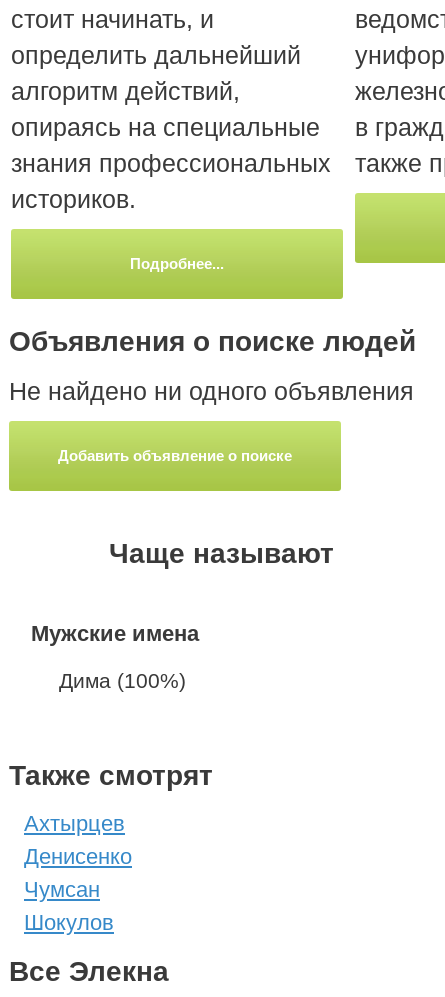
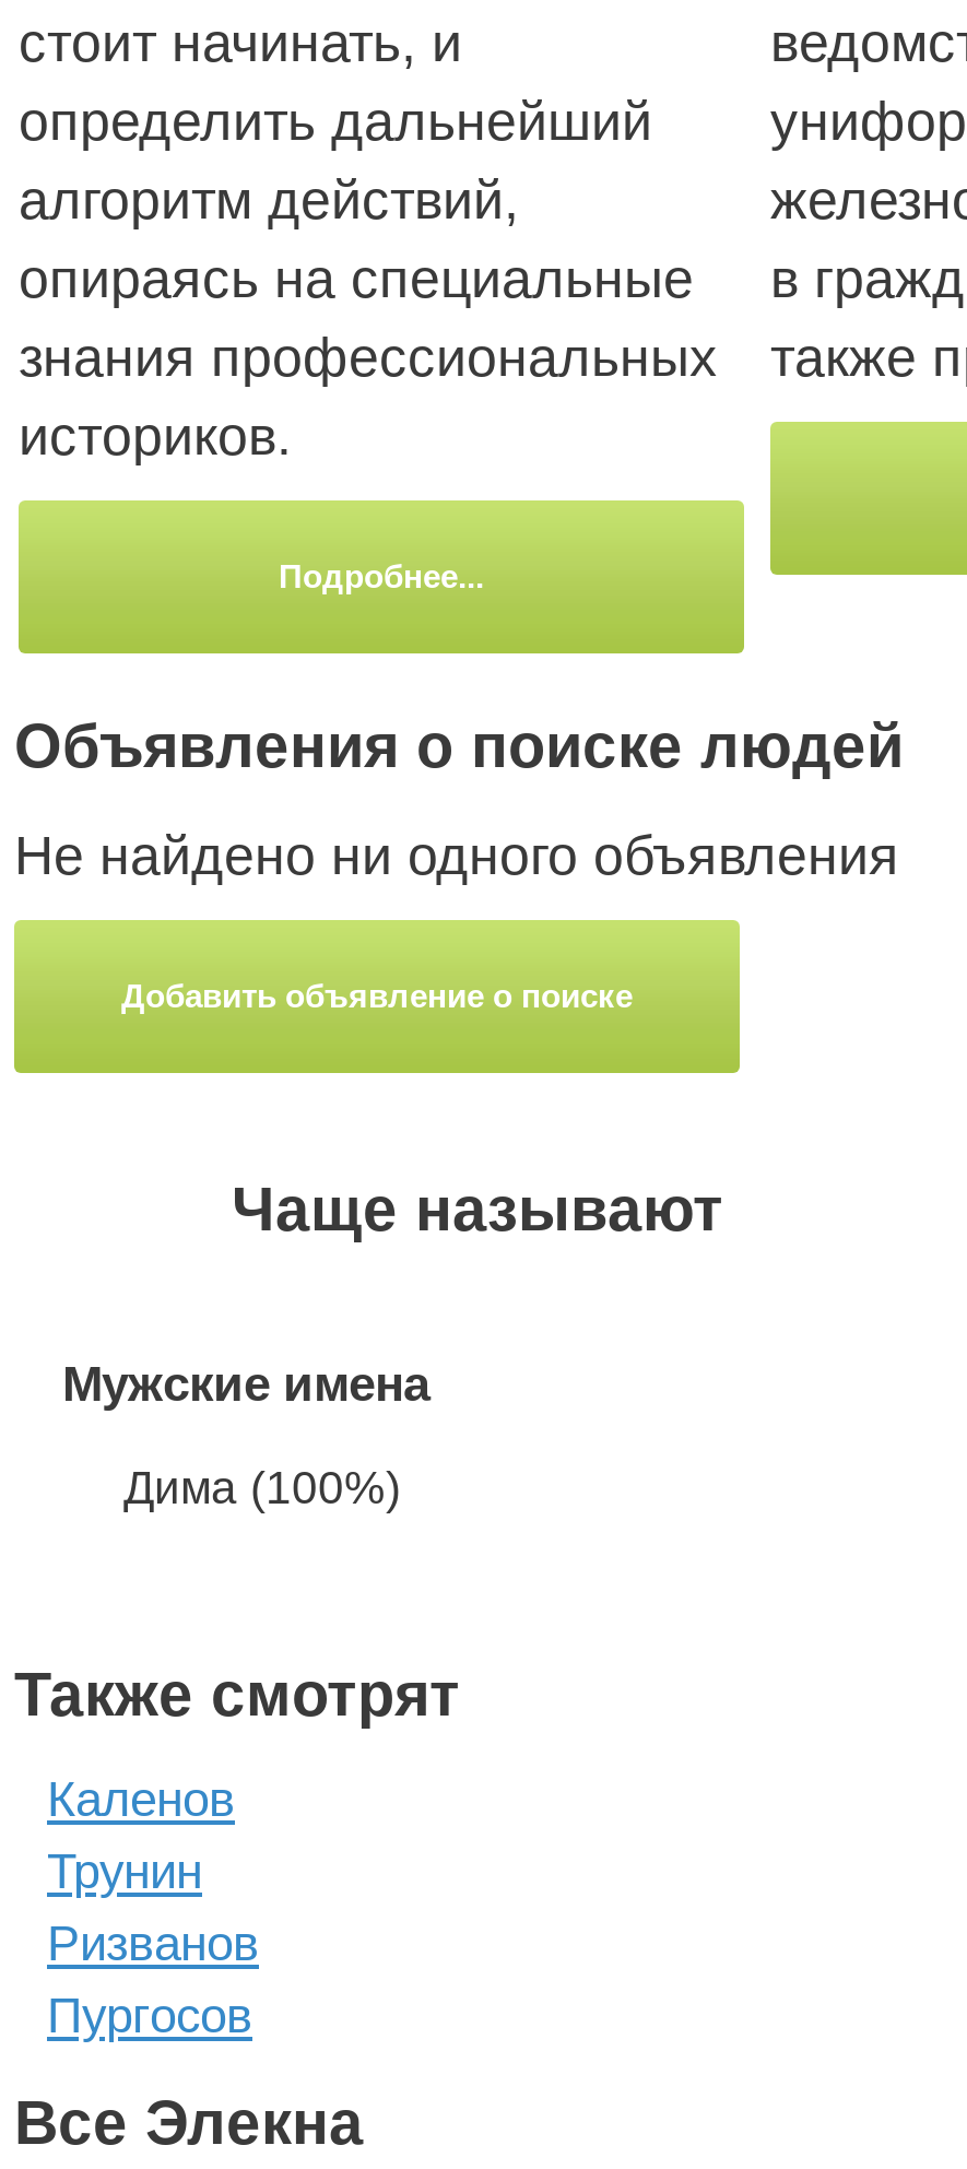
[24,811,132,935] Ахтырцев | Денисенко | Чумсан | Шокулов -> [47,1773,259,2044] Каленов | Трунин | Ризванов | Пургосов

